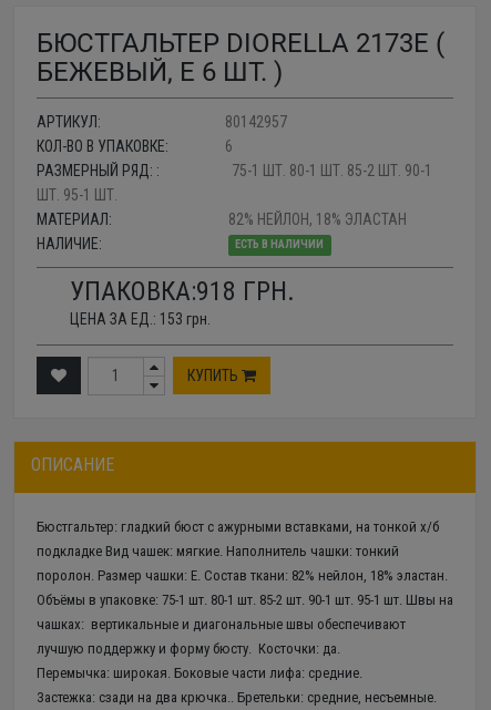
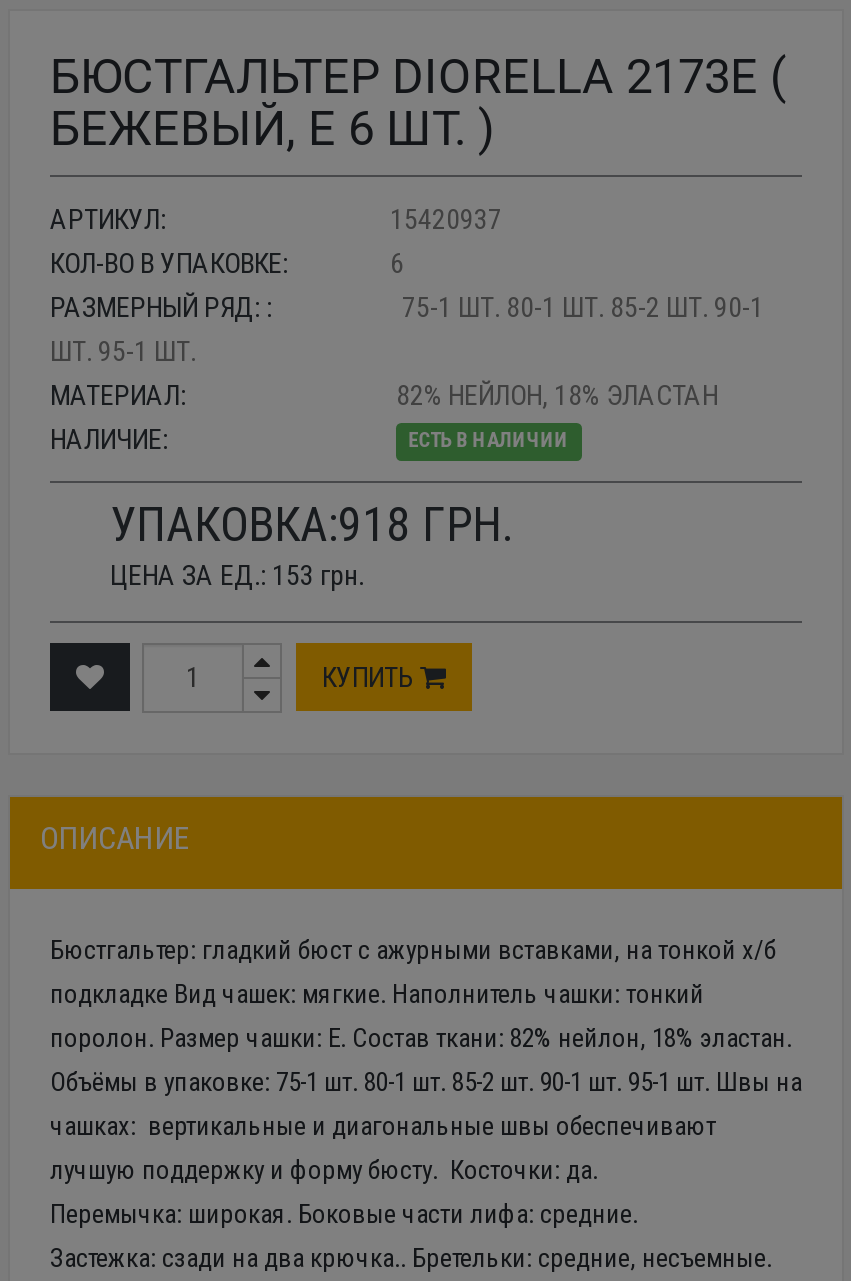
[225,112,287,130] 80142957 -> [390,202,502,234] 15420937

